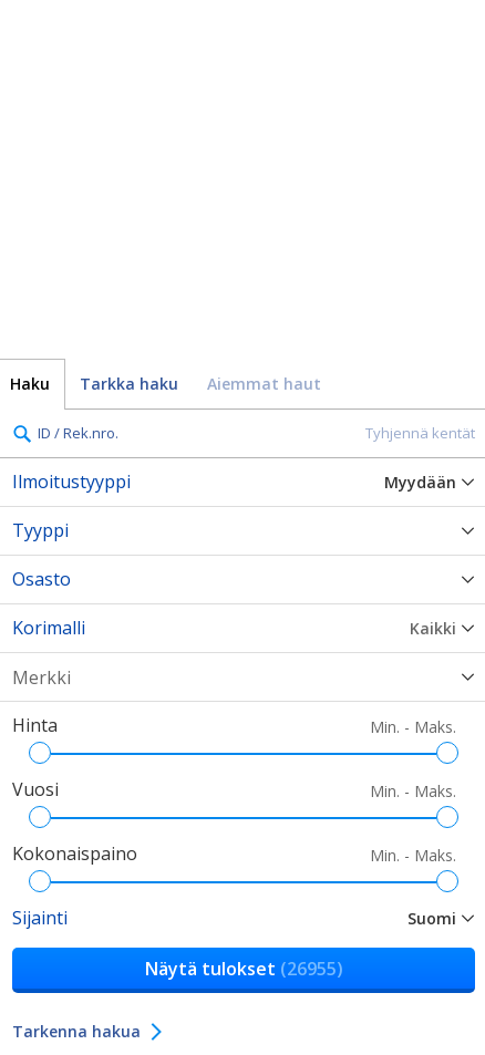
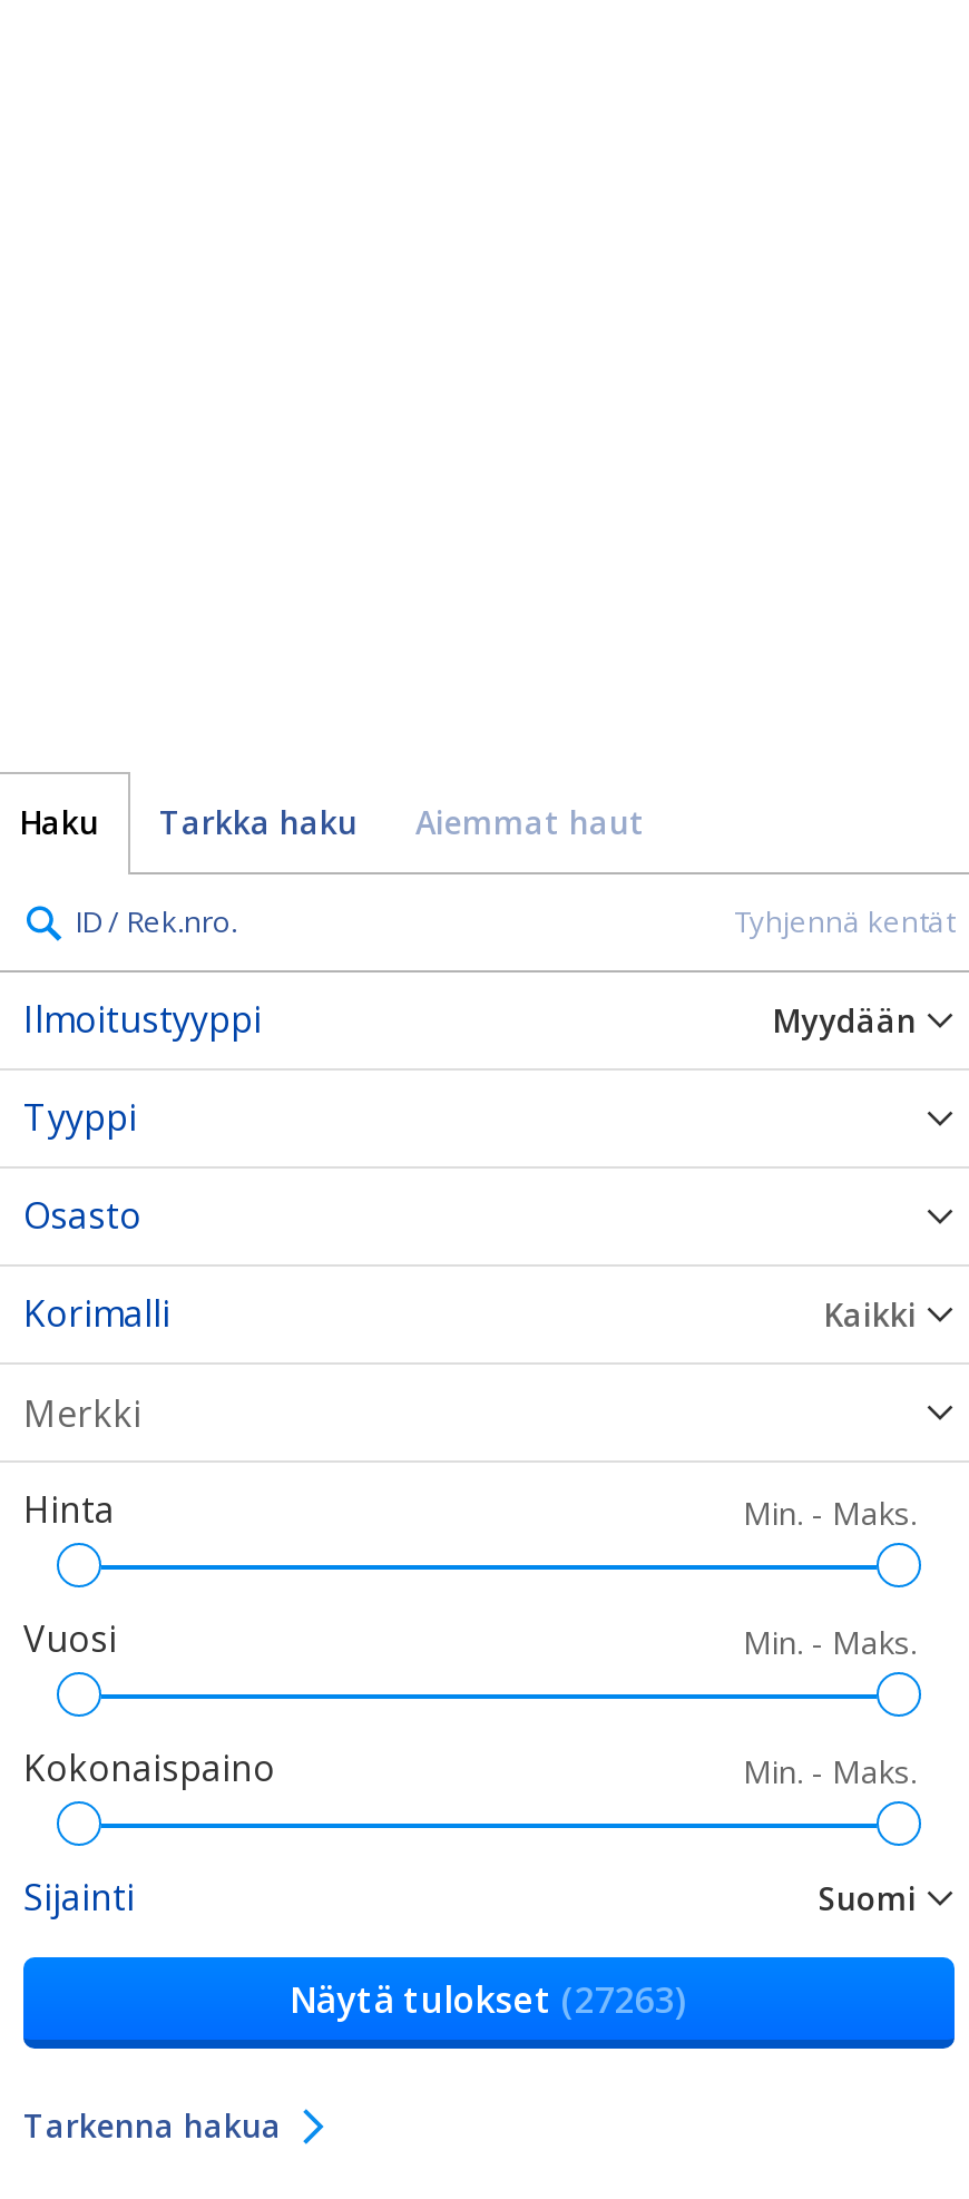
[145,956,343,981] Näytä tulokset (26955) -> [290,1975,688,2024] Näytä tulokset (27263)

